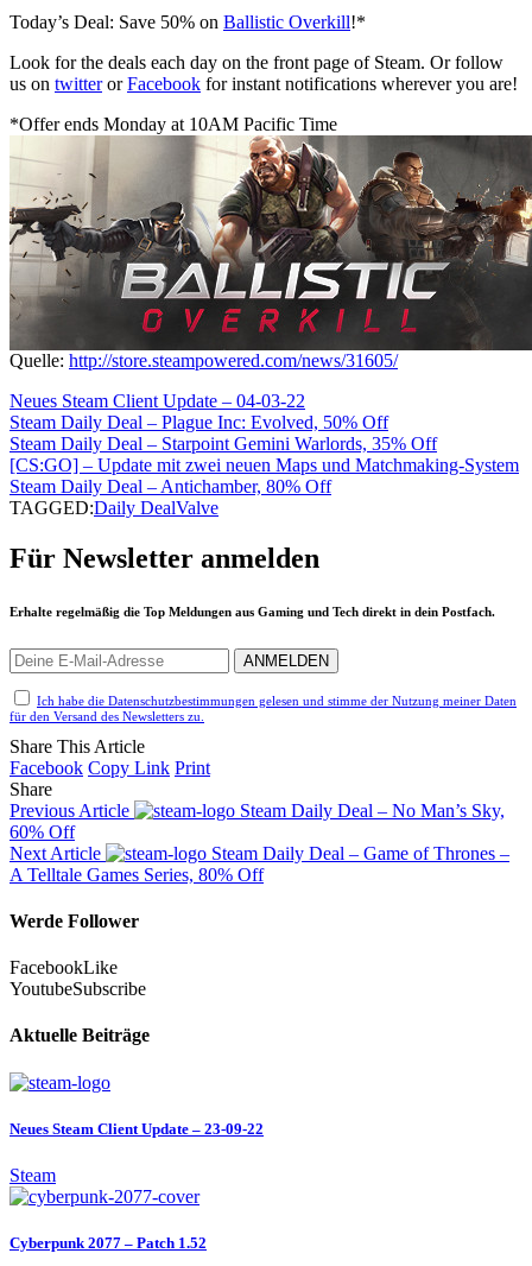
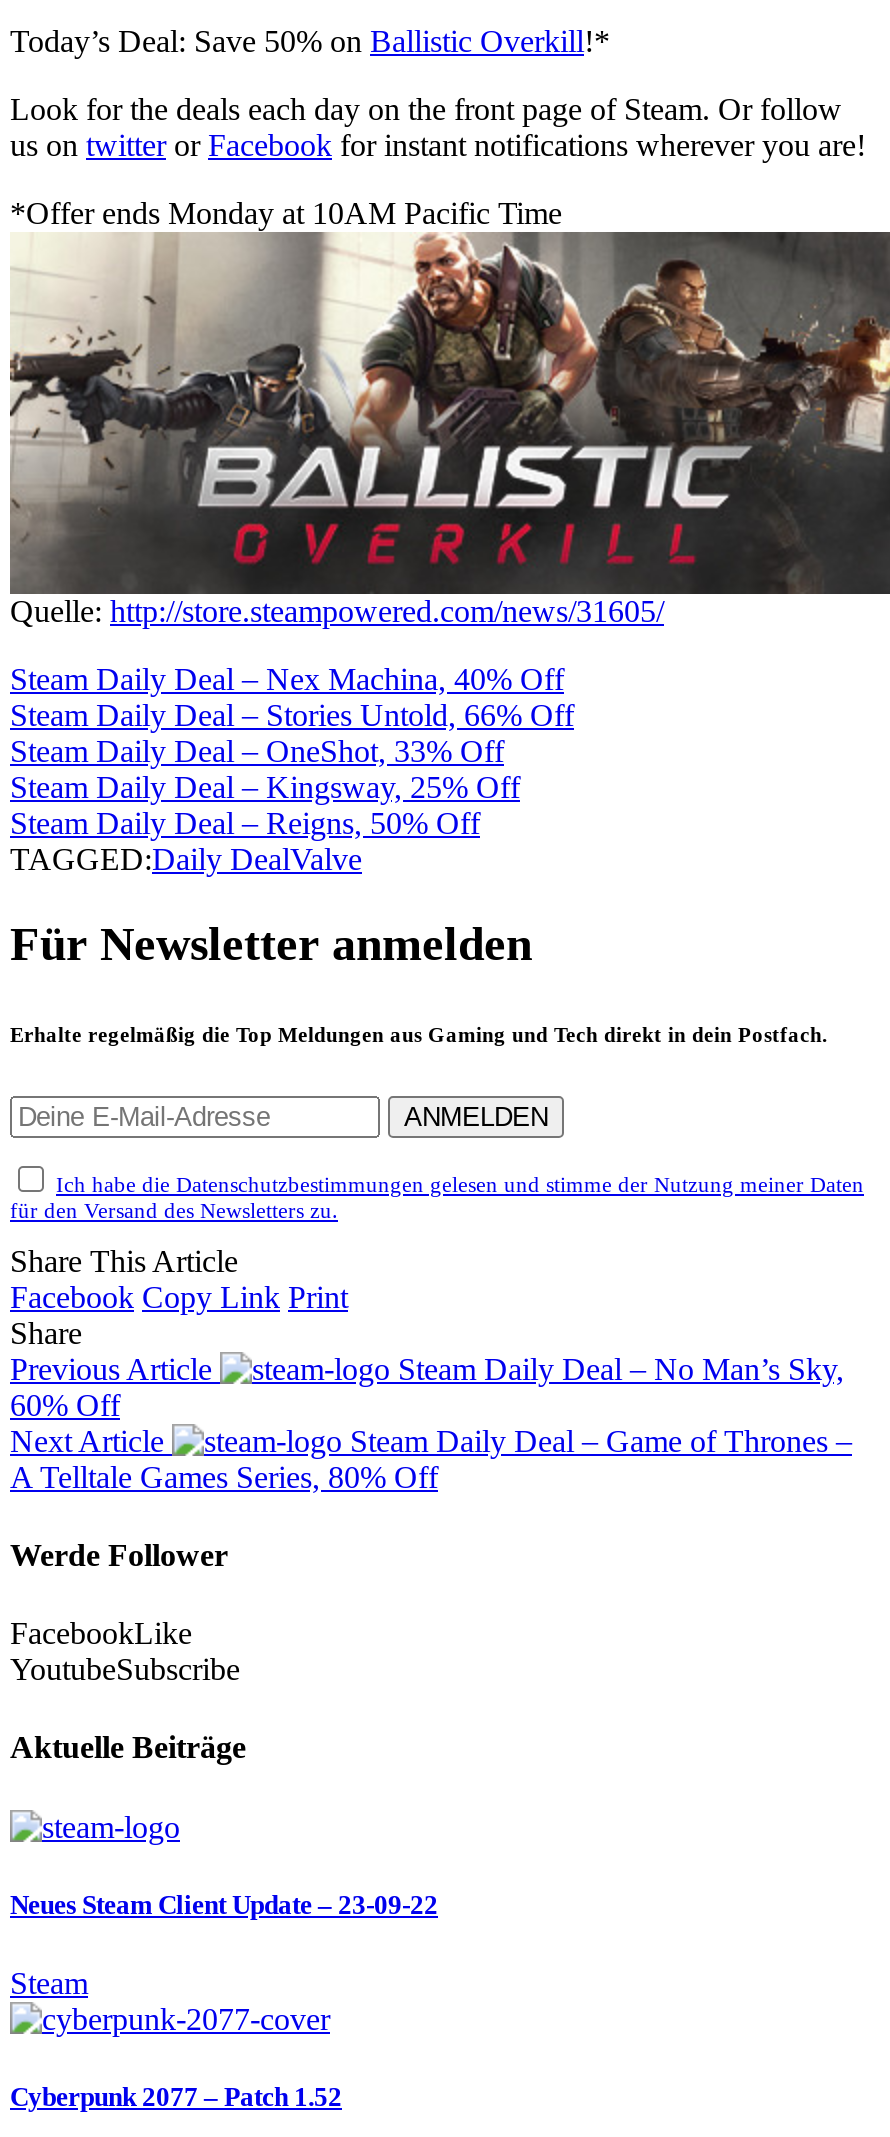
[9,390,519,496] Neues Steam Client Update – 04-03-22 | Steam Daily Deal – Plague Inc: Evolved, 50% Off | Steam Daily Deal – Starpoint Gemini Warlords, 35% Off | [CS:GO] – Update mit zwei neuen Maps und Matchmaking-System | Steam Daily Deal – Antichamber, 80% Off -> [10,662,574,840] Steam Daily Deal – Nex Machina, 40% Off | Steam Daily Deal – Stories Untold, 66% Off | Steam Daily Deal – OneShot, 33% Off | Steam Daily Deal – Kingsway, 25% Off | Steam Daily Deal – Reigns, 50% Off

